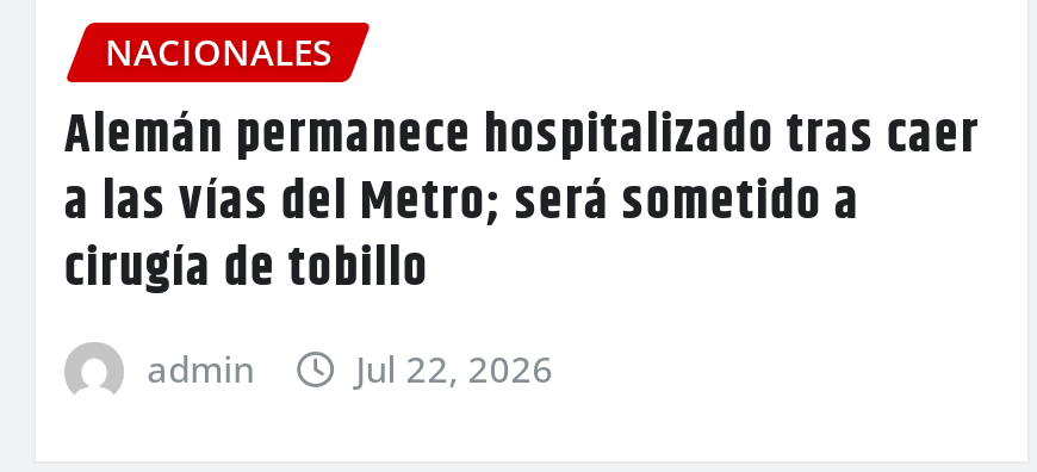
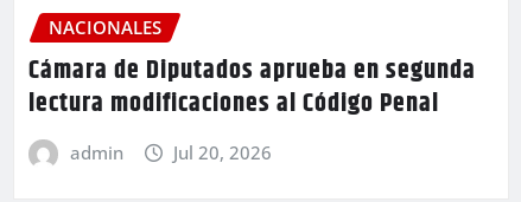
[64,98,980,312] Alemán permanece hospitalizado tras caer | a las vías del Metro; será sometido a | cirugía de tobillo -> [28,51,476,124] Cámara de Diputados aprueba en segunda | lectura modificaciones al Código Penal
[356,346,554,393] Jul 22, 2026 -> [174,141,272,164] Jul 20, 2026

